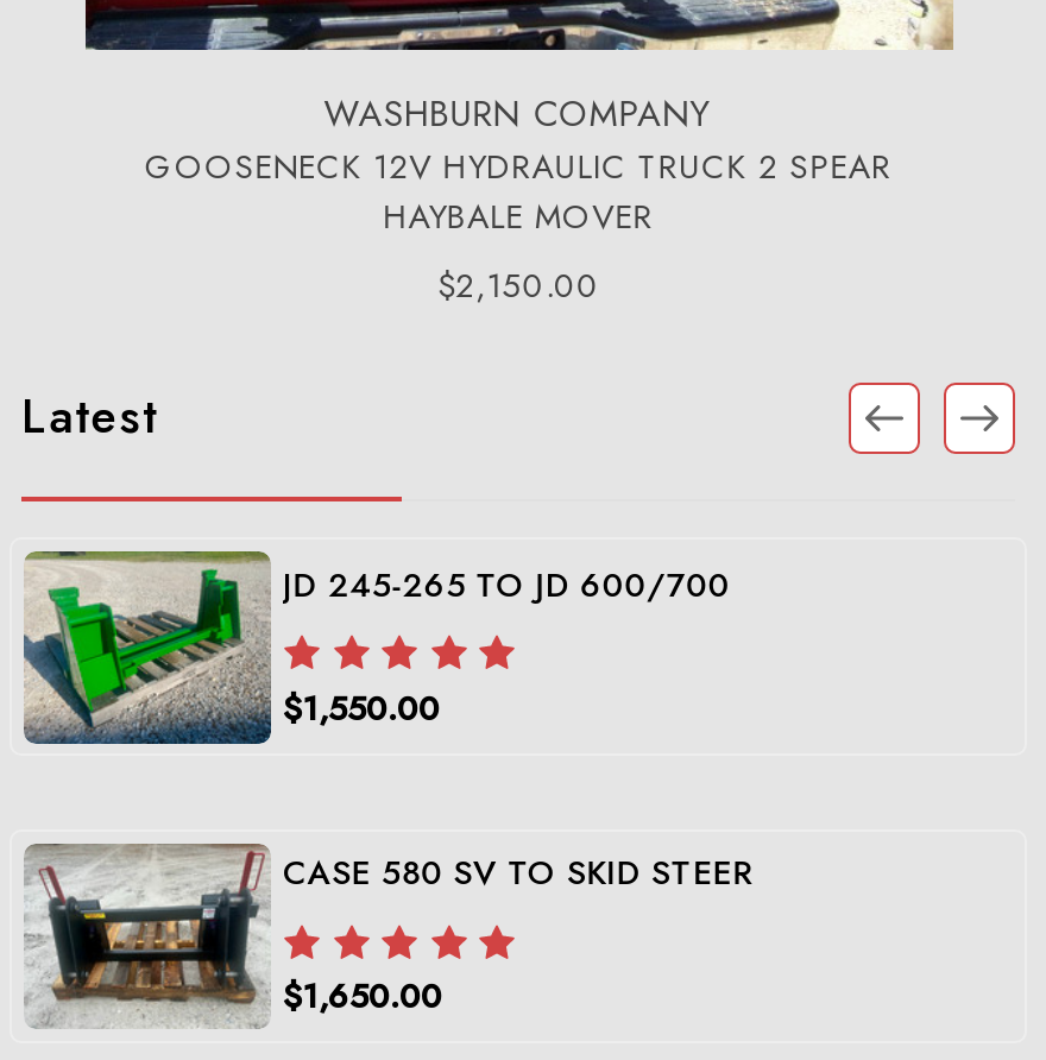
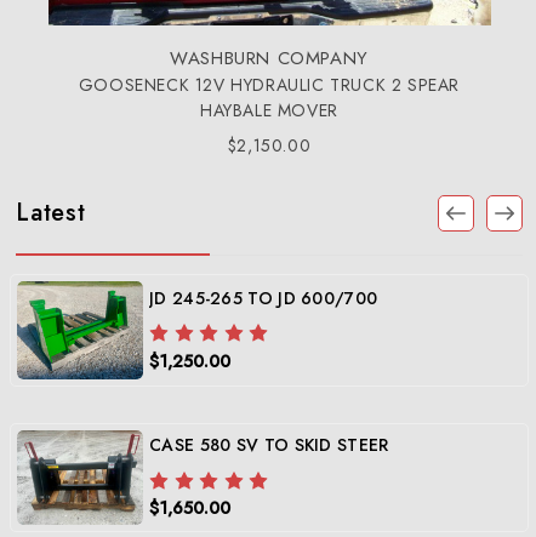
[283,684,440,731] $1,550.00 -> [149,349,230,373] $1,250.00

